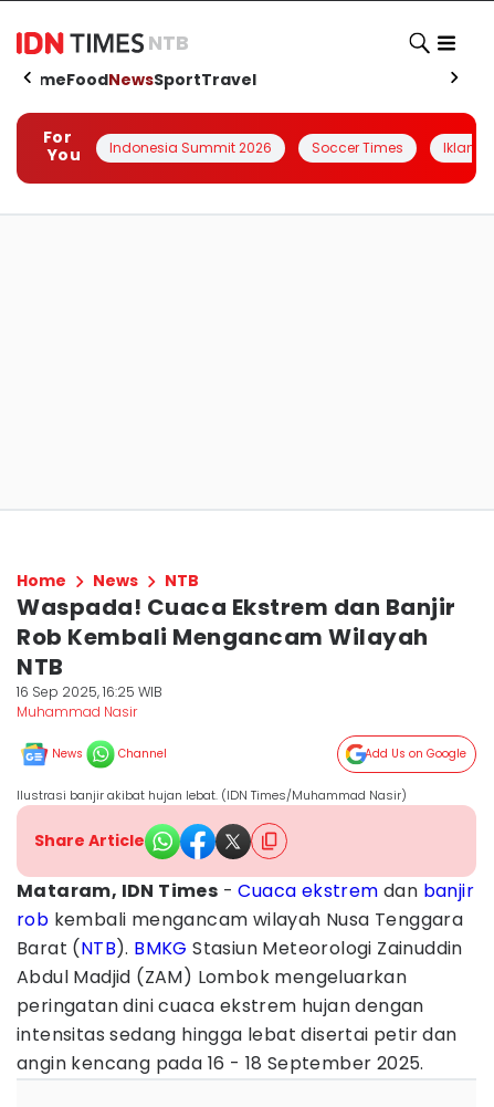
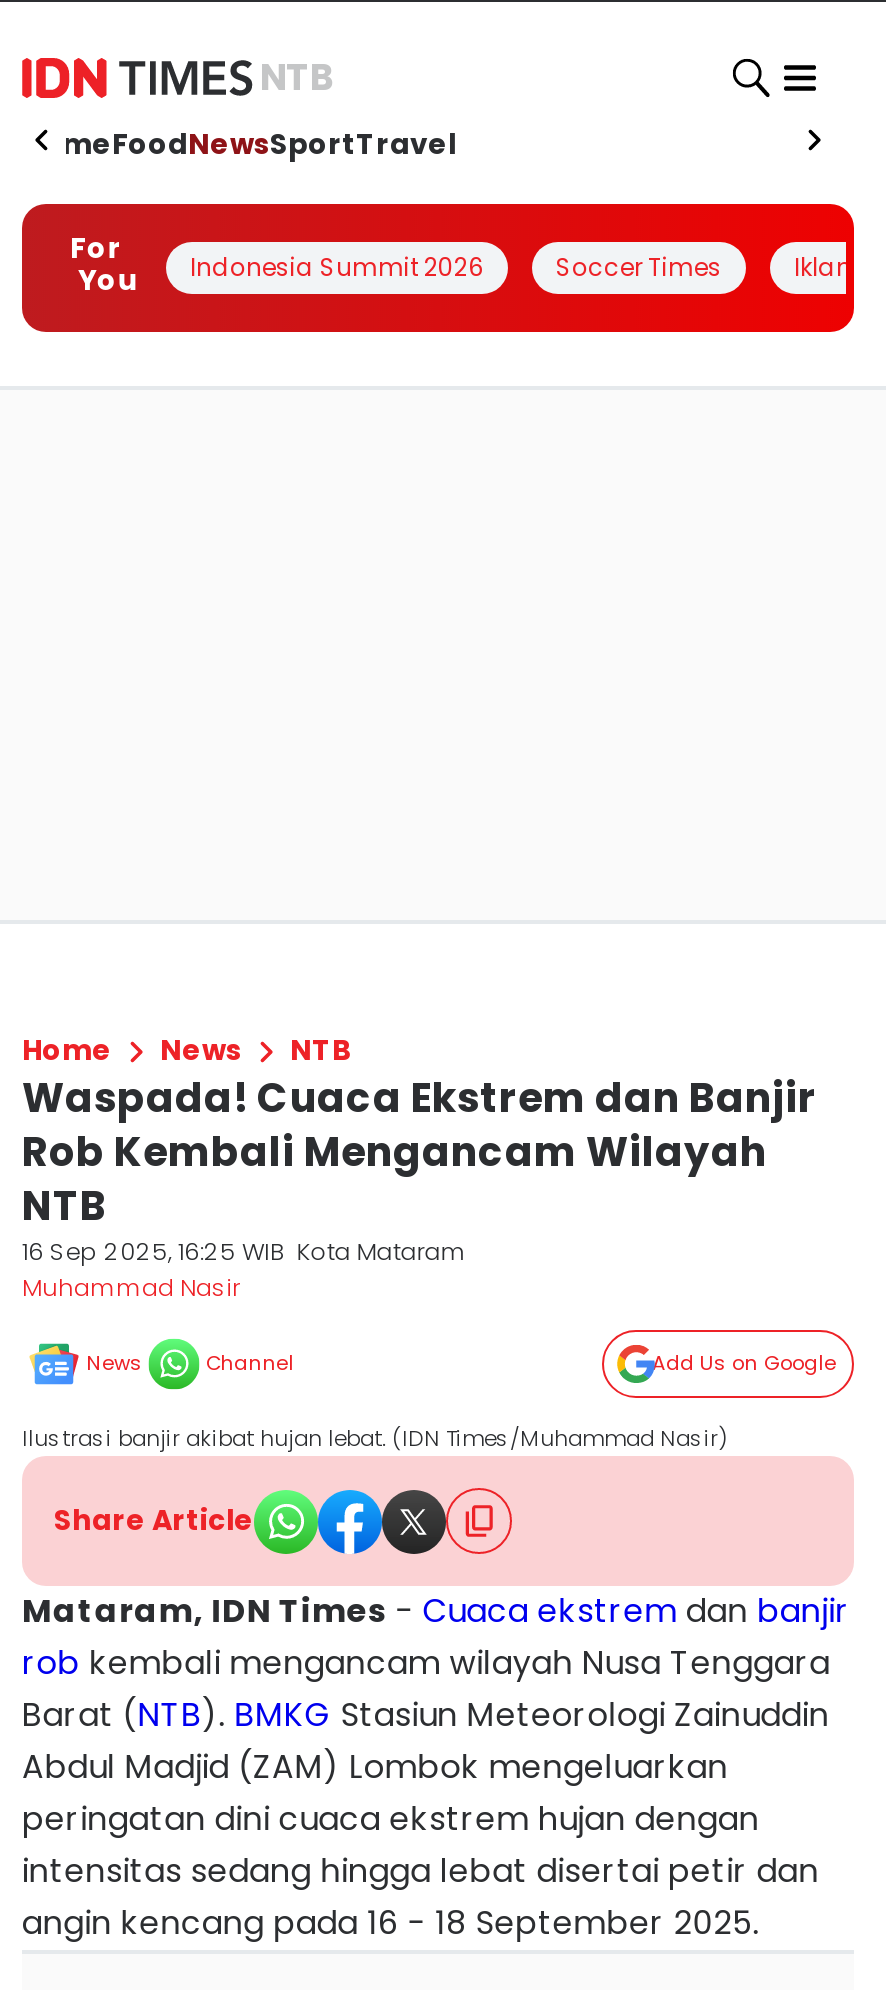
[17,682,162,701] 16 Sep 2025, 16:25 WIB -> [22,1234,466,1268] 16 Sep 2025, 16:25 WIB Kota Mataram

